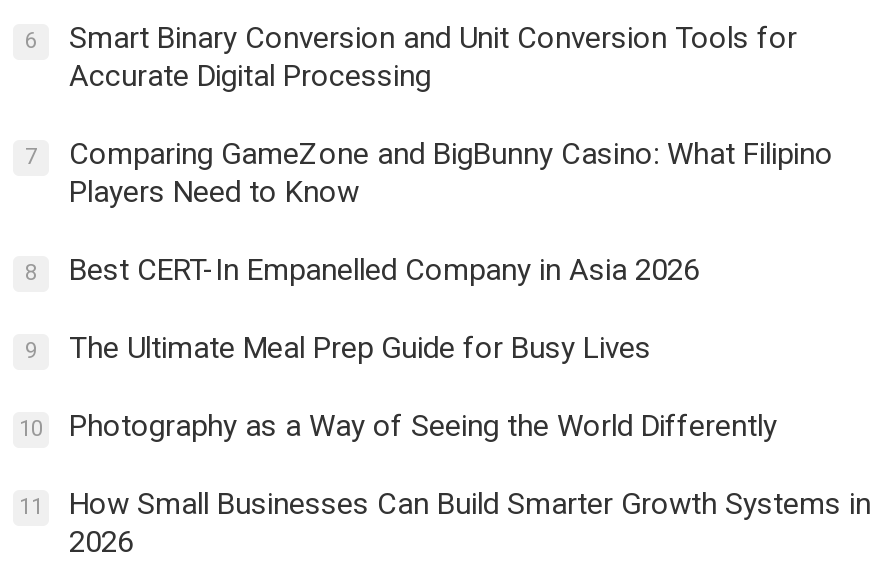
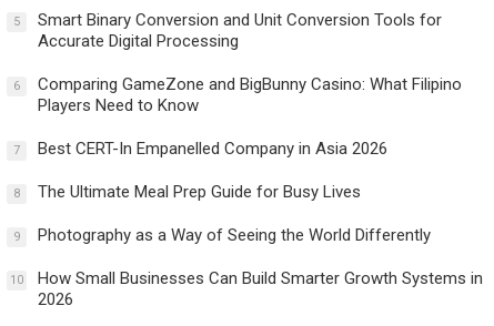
[25,20,797,56] 6 Smart Binary Conversion and Unit Conversion Tools for -> [13,10,442,30] 5 Smart Binary Conversion and Unit Conversion Tools for
[25,136,833,172] 7 Comparing GameZone and BigBunny Casino: What Filipino -> [13,74,462,94] 6 Comparing GameZone and BigBunny Casino: What Filipino
[25,252,699,288] 8 Best CERT-In Empanelled Company in Asia 2026 -> [13,139,387,159] 7 Best CERT-In Empanelled Company in Asia 2026
[25,330,651,366] 9 The Ultimate Meal Prep Guide for Busy Lives -> [13,182,361,202] 8 The Ultimate Meal Prep Guide for Busy Lives
[19,408,777,444] 10 Photography as a Way of Seeing the World Differently -> [13,225,431,245] 9 Photography as a Way of Seeing the World Differently
[19,486,871,522] 11 How Small Businesses Can Build Smarter Growth Systems in -> [10,268,483,288] 10 How Small Businesses Can Build Smarter Growth Systems in

